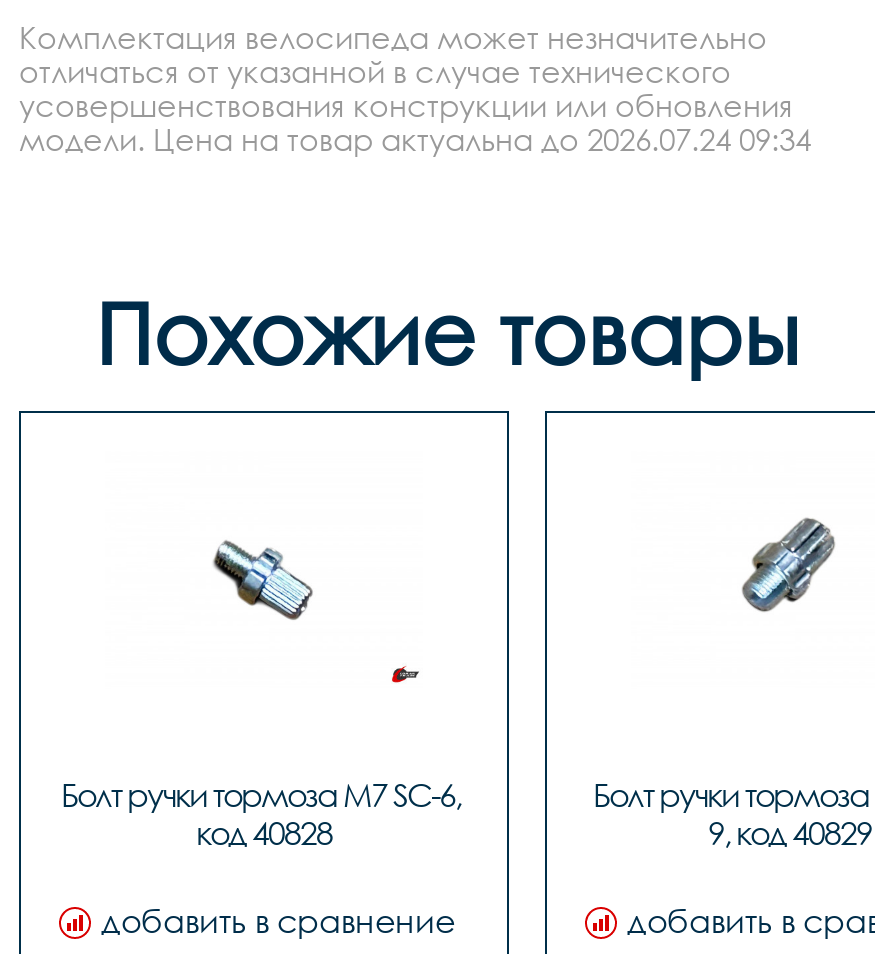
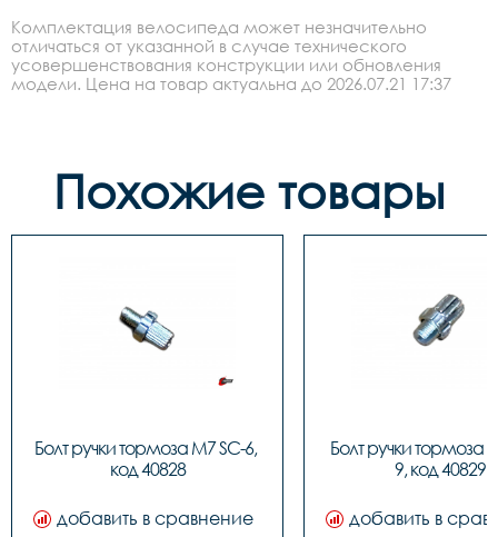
[19,120,811,156] модели. Цена на товар актуальна до 2026.07.24 09:34 -> [11,73,451,93] модели. Цена на товар актуальна до 2026.07.21 17:37

